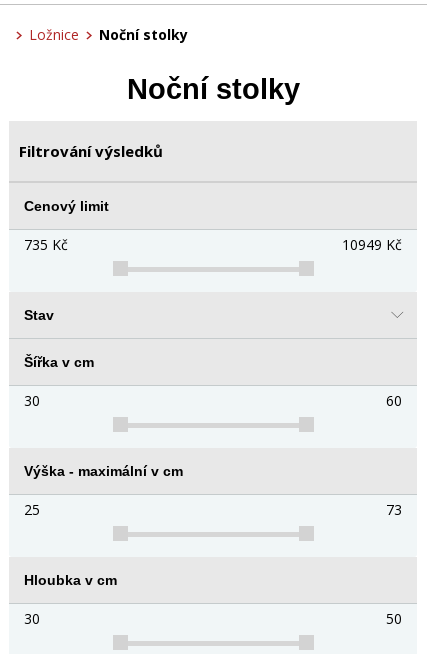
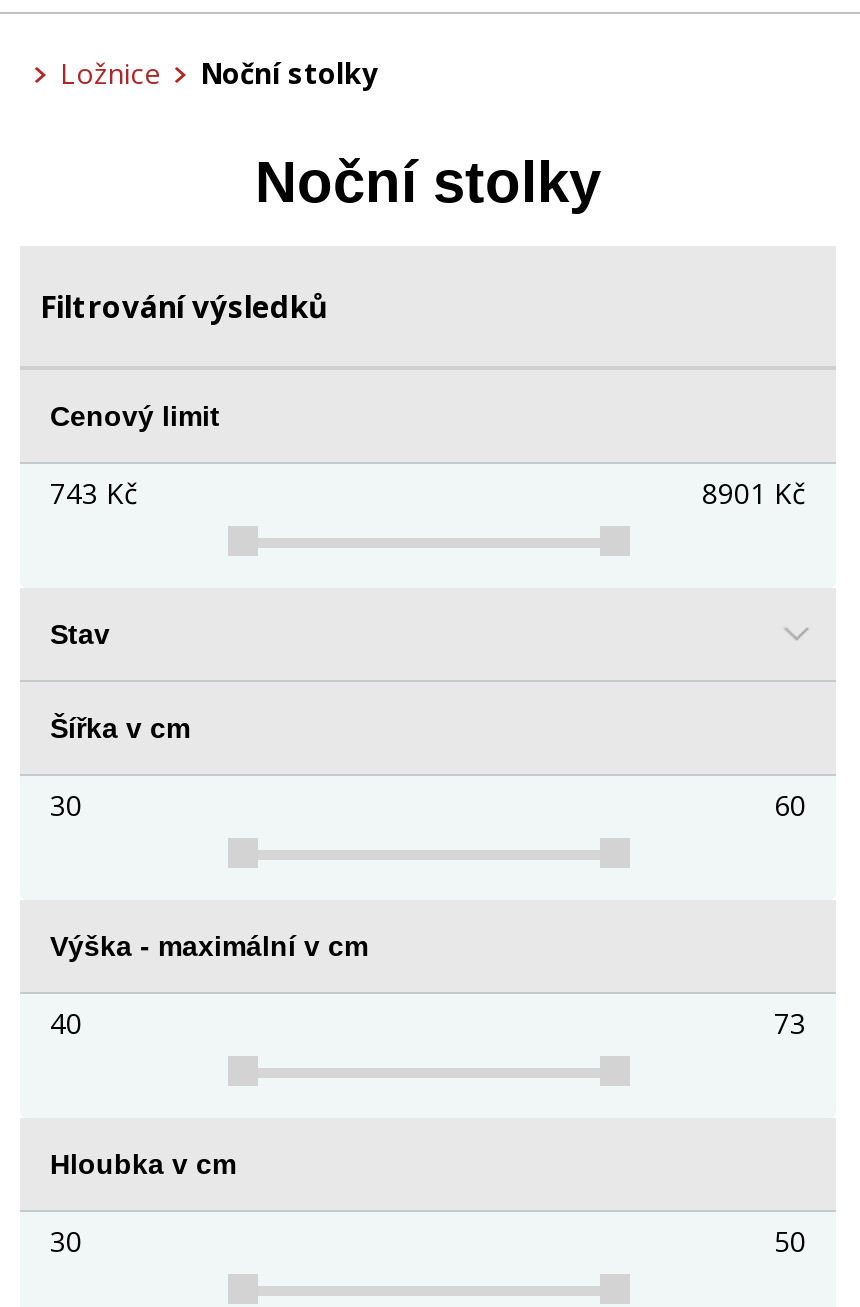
[24,235,68,254] 735 Kč -> [50,474,138,512] 743 Kč
[342,235,402,254] 10949 Kč -> [702,474,806,512] 8901 Kč
[24,500,40,519] 25 -> [50,1004,82,1042] 40

